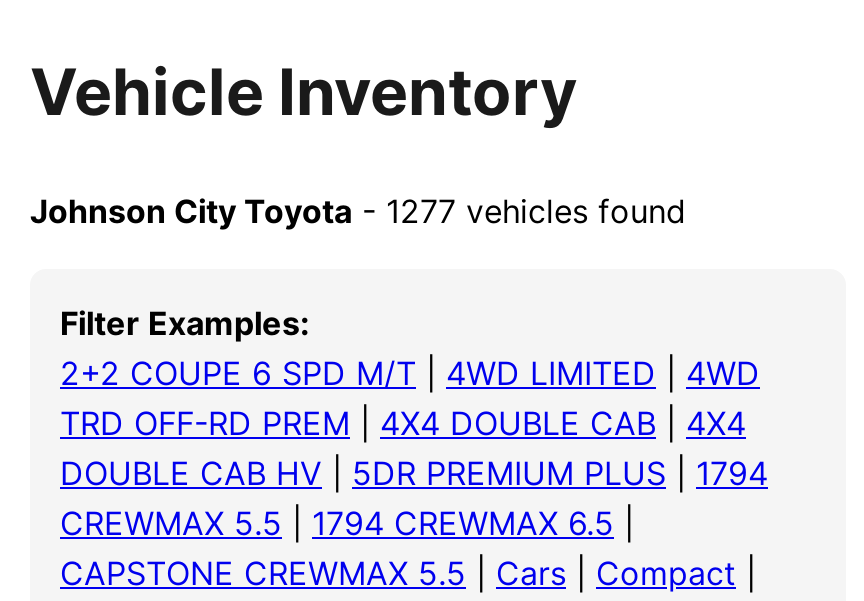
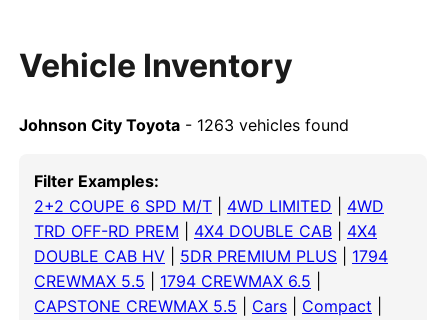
[30,191,686,231] Johnson City Toyota - 1277 vehicles found -> [19,115,349,135] Johnson City Toyota - 1263 vehicles found

